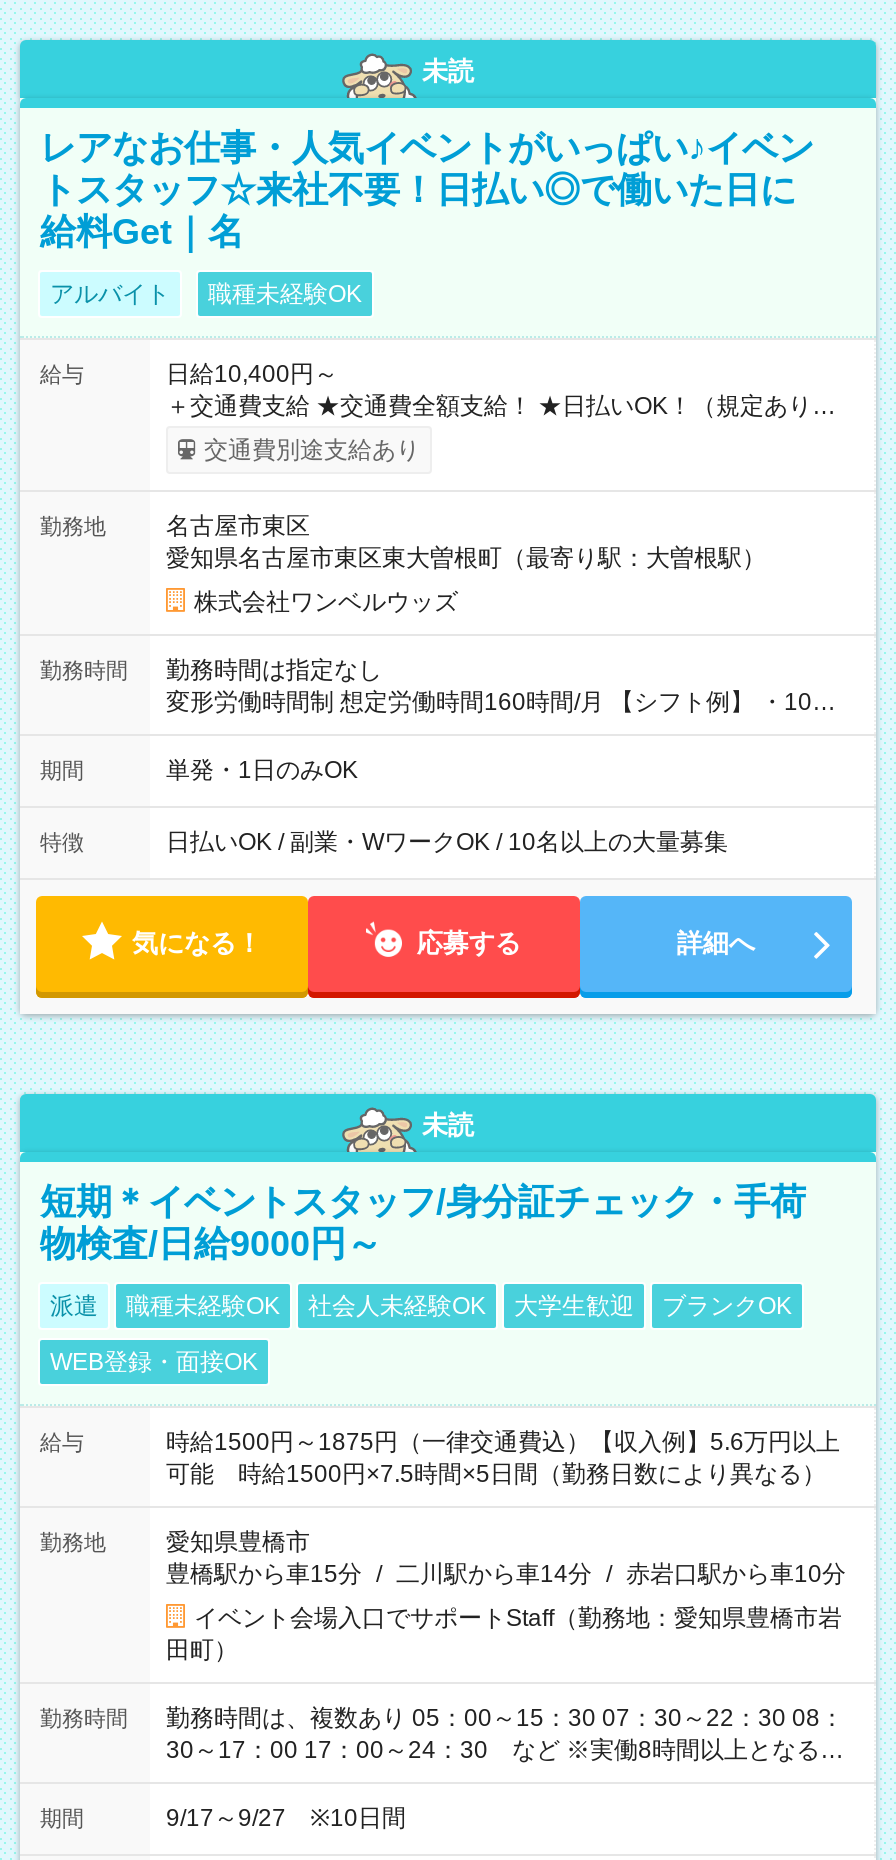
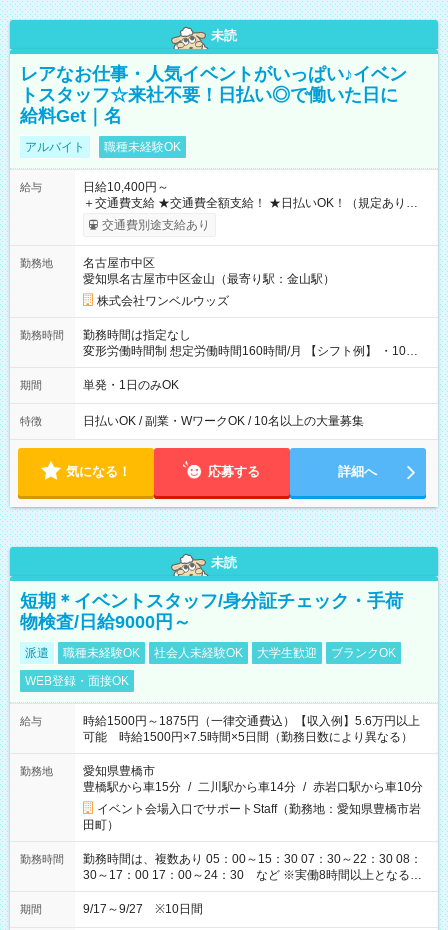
[166,512,766,572] 名古屋市東区 | 愛知県名古屋市東区東大曽根町（最寄り駅：大曽根駅） -> [83,256,335,286] 名古屋市中区 | 愛知県名古屋市中区金山（最寄り駅：金山駅）

